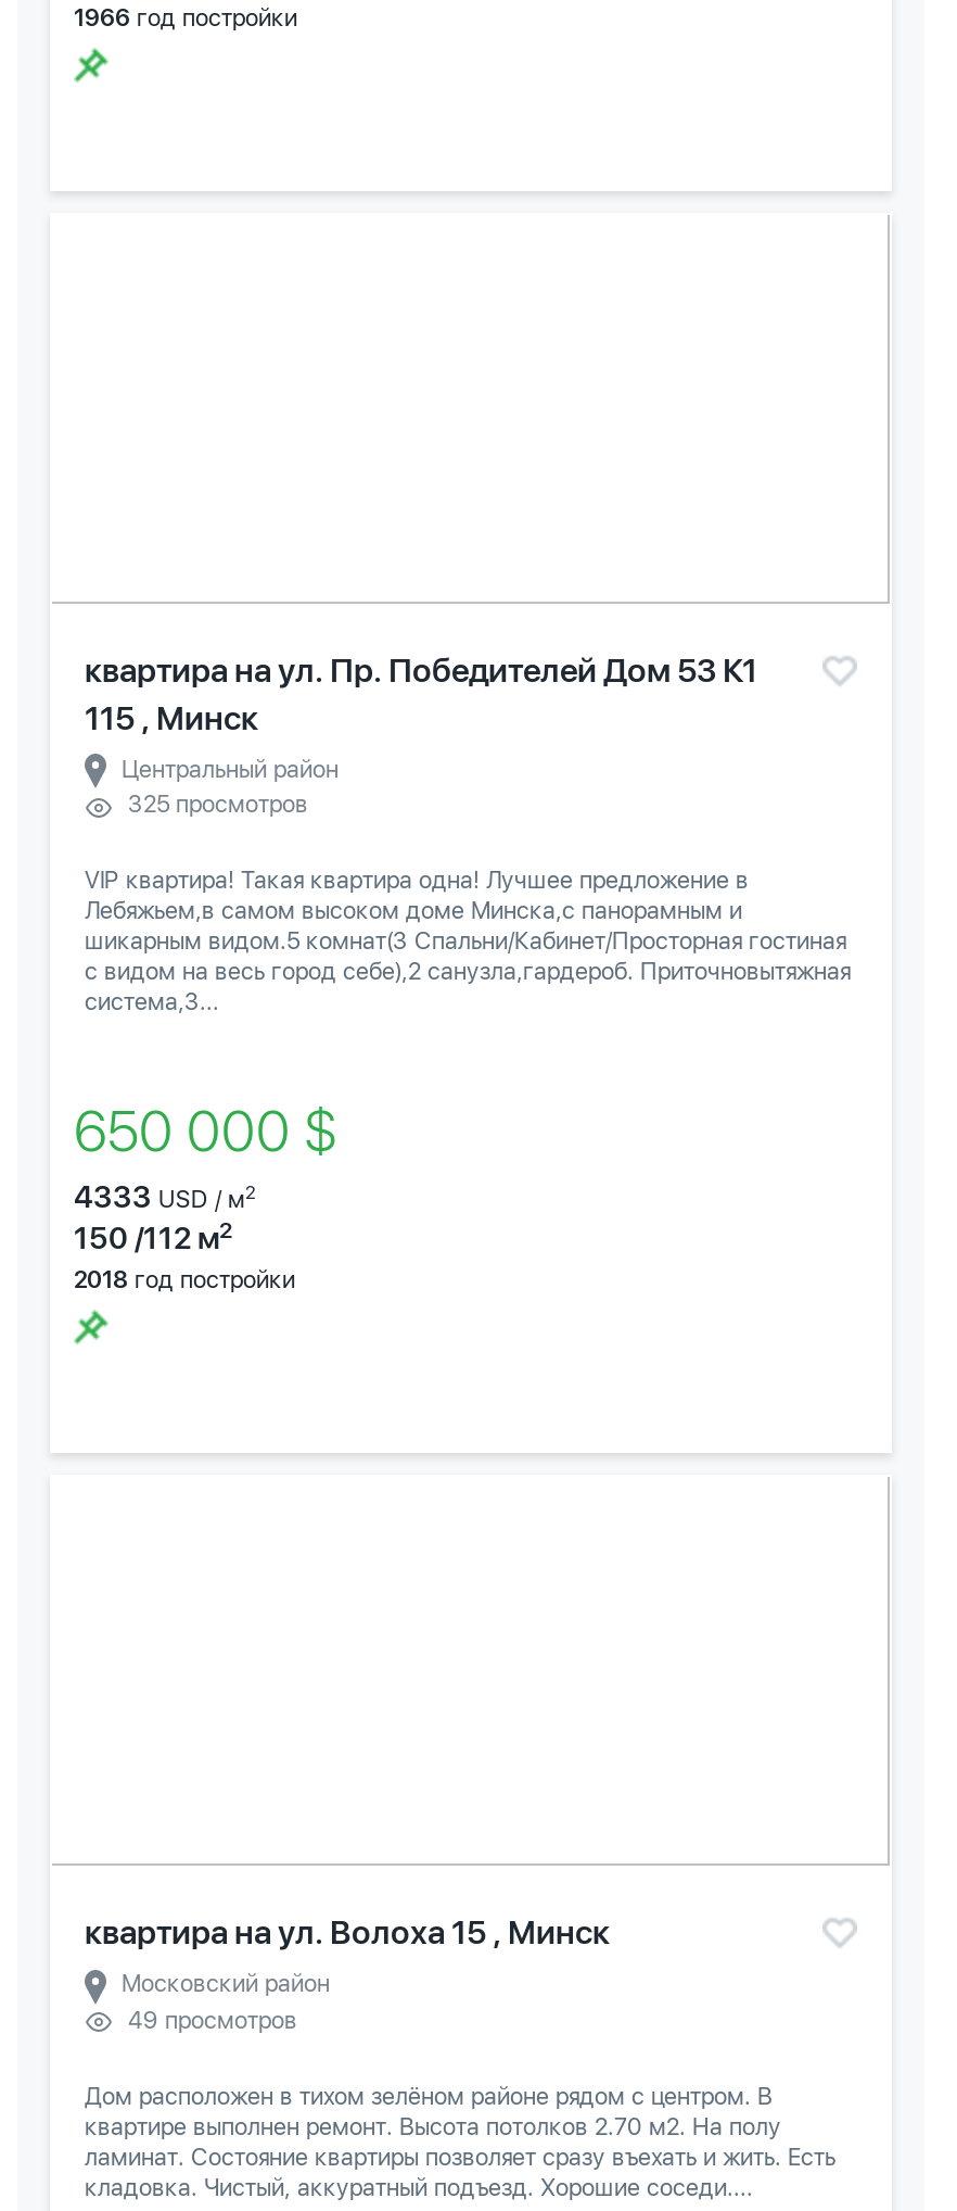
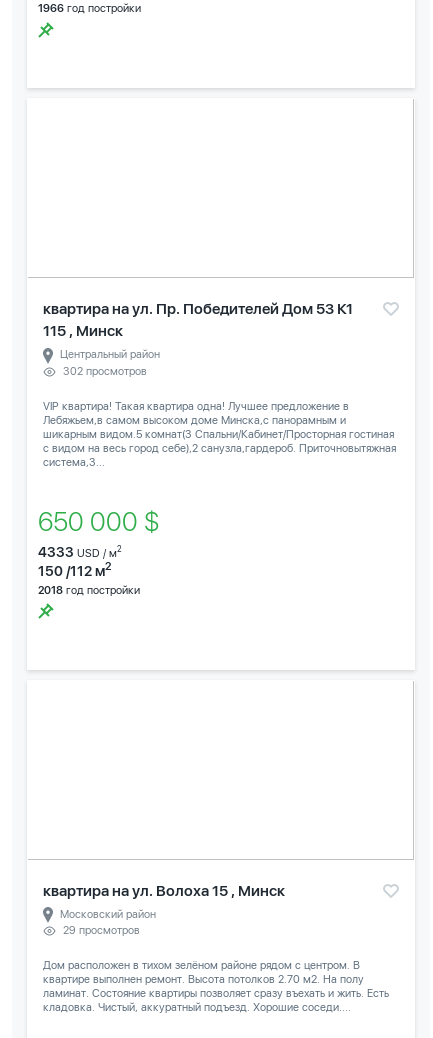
[128,792,308,820] 325 просмотров -> [63,364,147,377] 302 просмотров
[128,2006,297,2034] 49 просмотров -> [63,924,140,937] 29 просмотров

